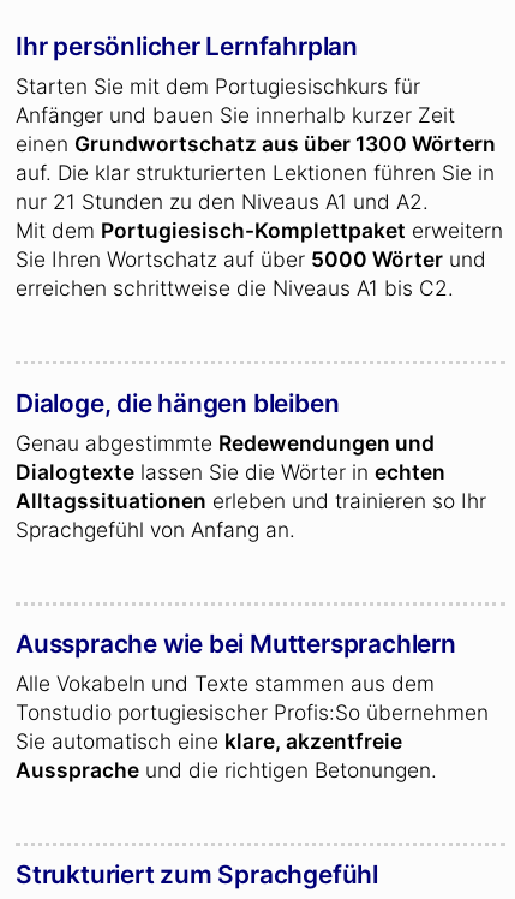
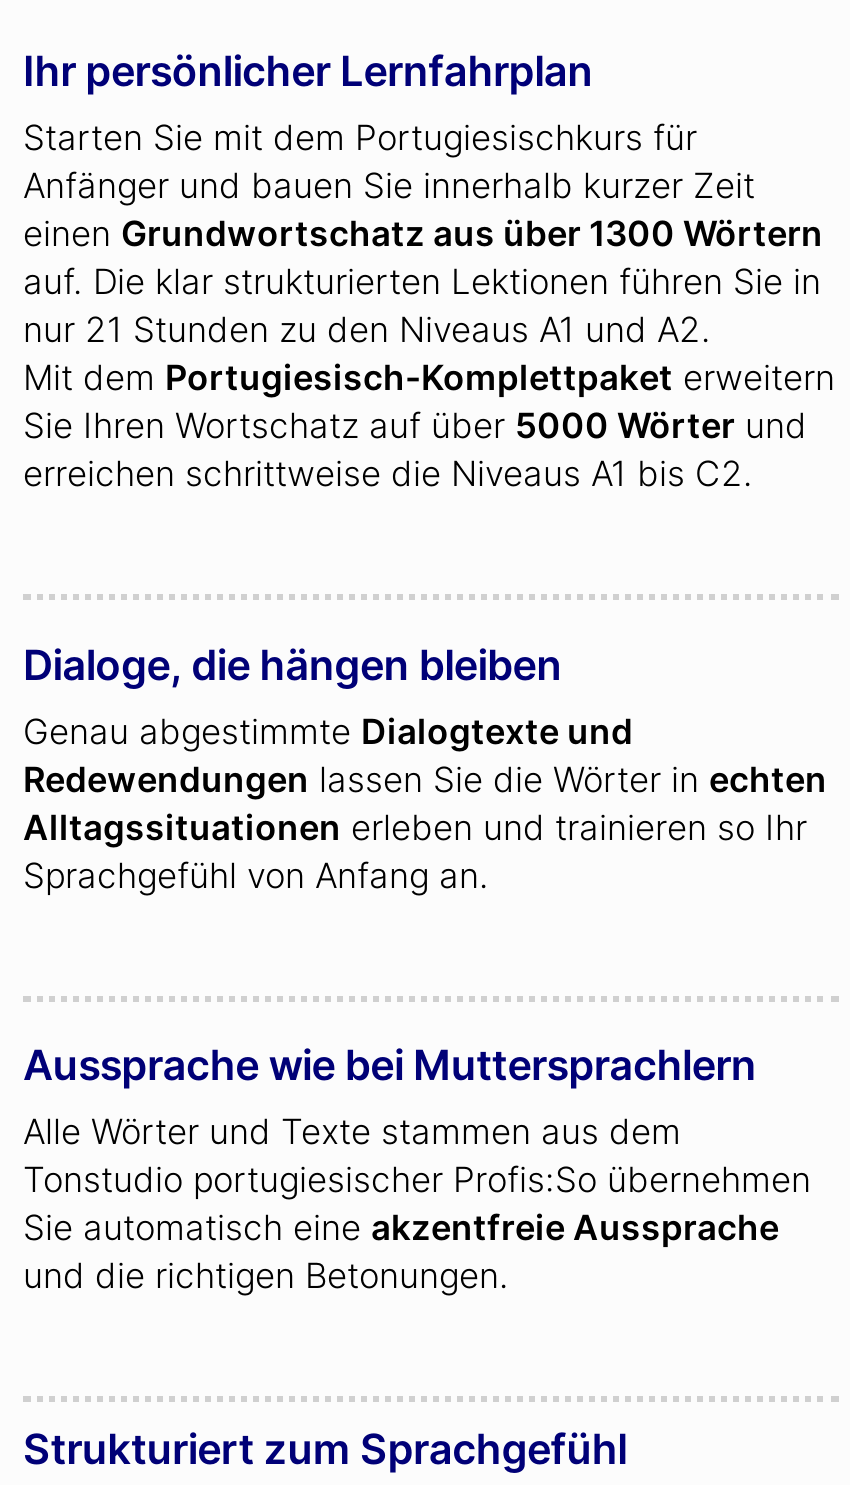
[16,430,435,455] Genau abgestimmte Redewendungen und -> [23,710,633,752] Genau abgestimmte Dialogtexte und
[16,459,445,484] Dialogtexte lassen Sie die Wörter in echten -> [23,758,827,800] Redewendungen lassen Sie die Wörter in echten
[16,671,435,696] Alle Vokabeln und Texte stammen aus dem -> [23,1111,681,1153] Alle Wörter und Texte stammen aus dem
[16,729,437,783] Sie automatisch eine klare, akzentfreie | Aussprache und die richtigen Betonungen. -> [23,1207,779,1297] Sie automatisch eine akzentfreie Aussprache | und die richtigen Betonungen.

